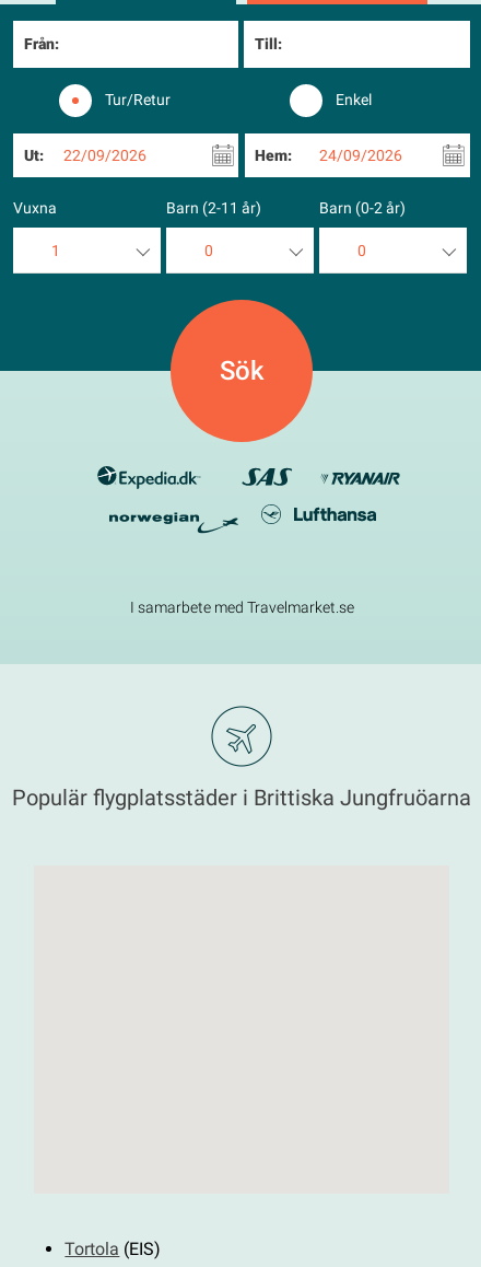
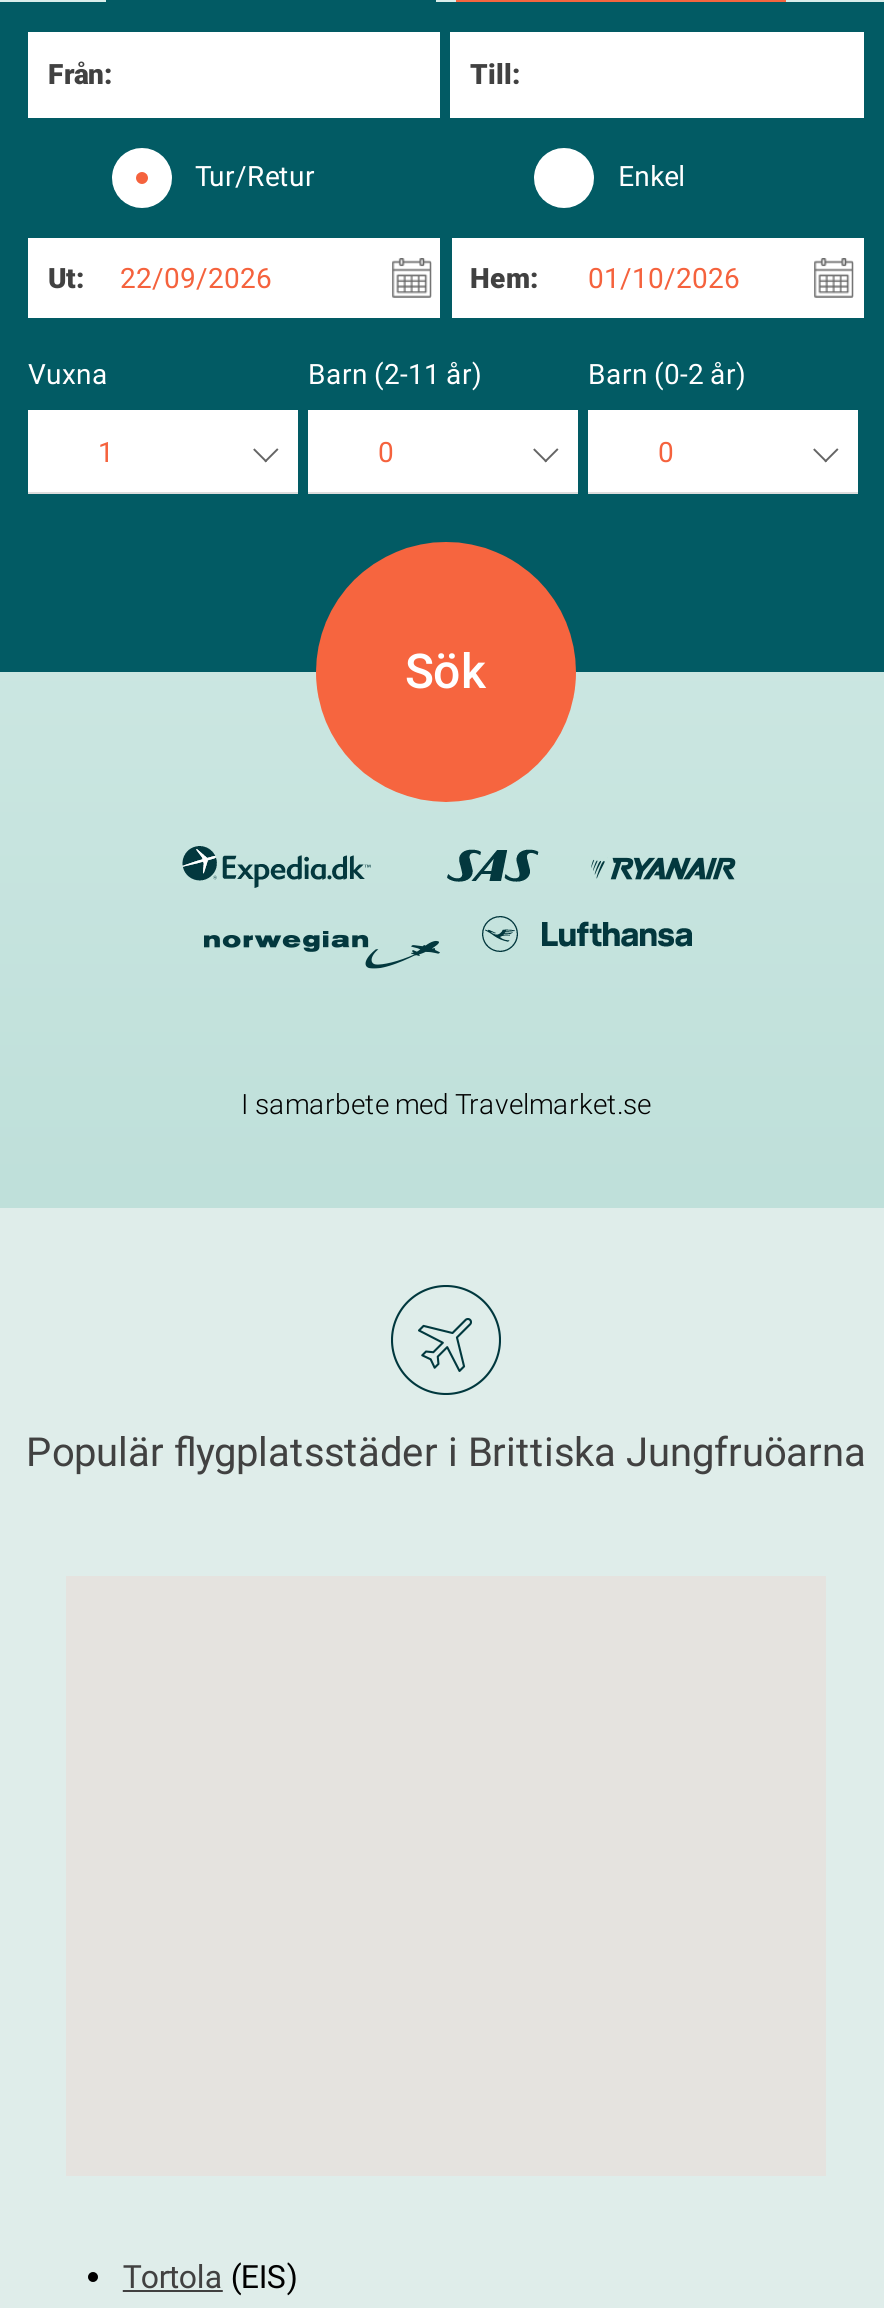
[255,147,402,164] Hem: 24/09/2026 -> [470,262,740,294] Hem: 01/10/2026

